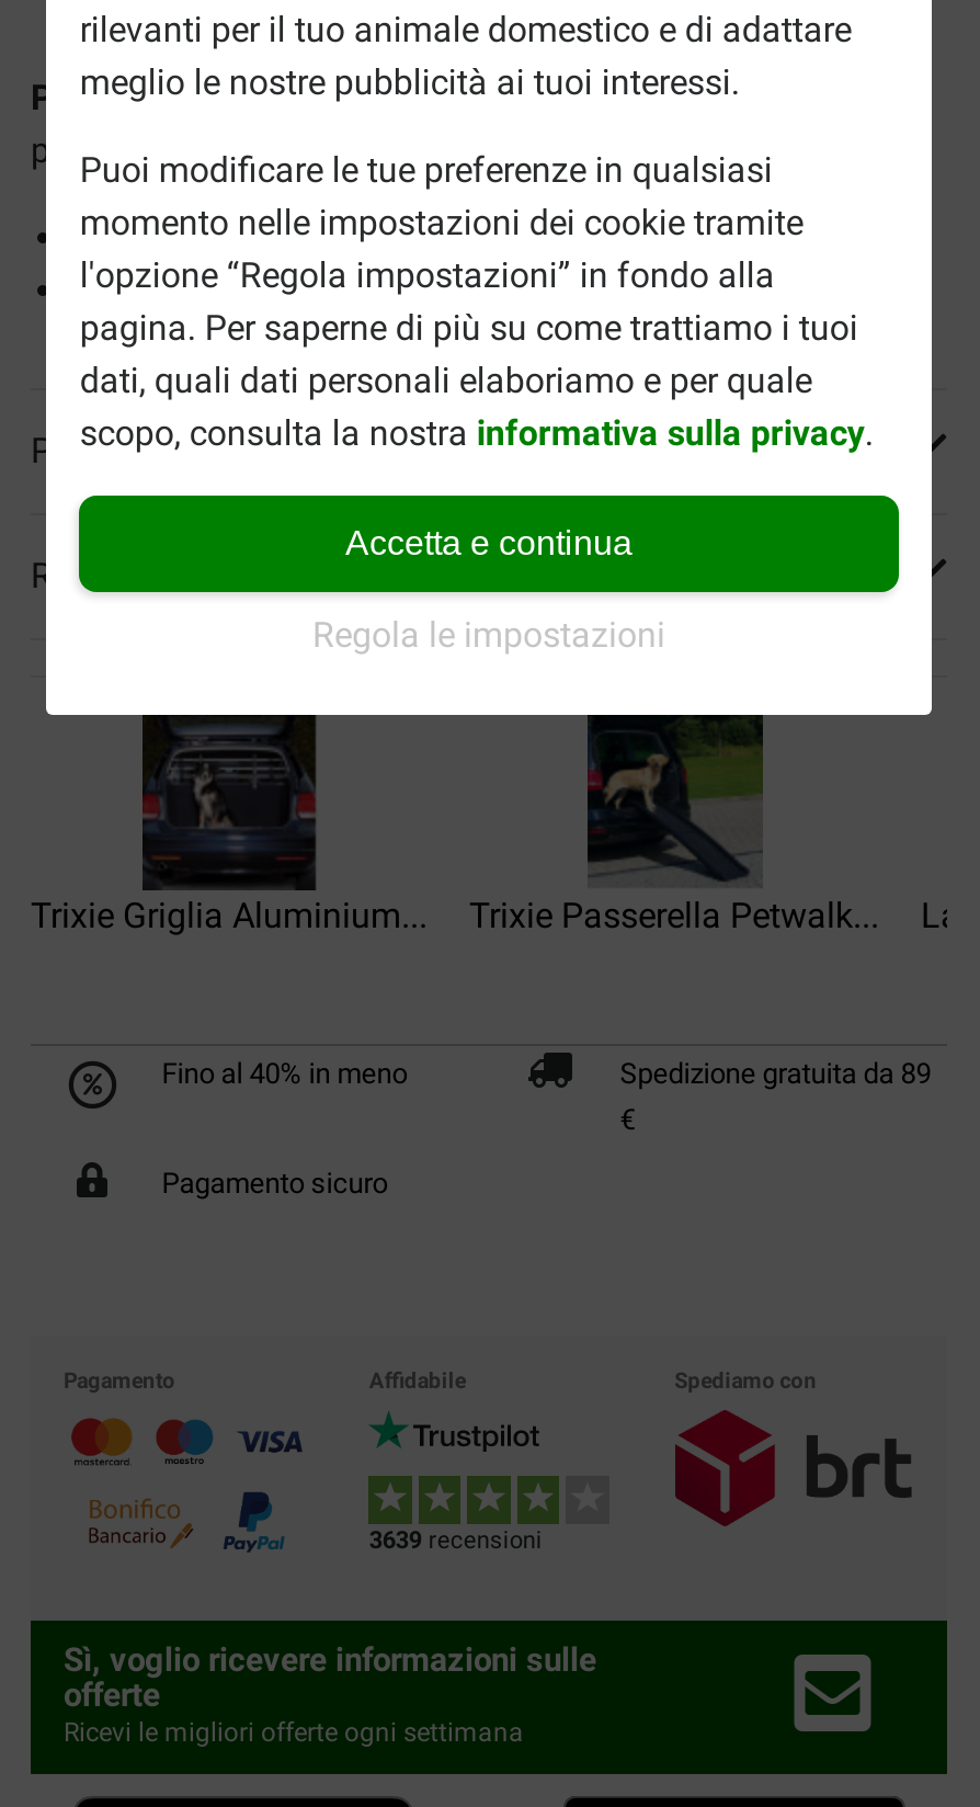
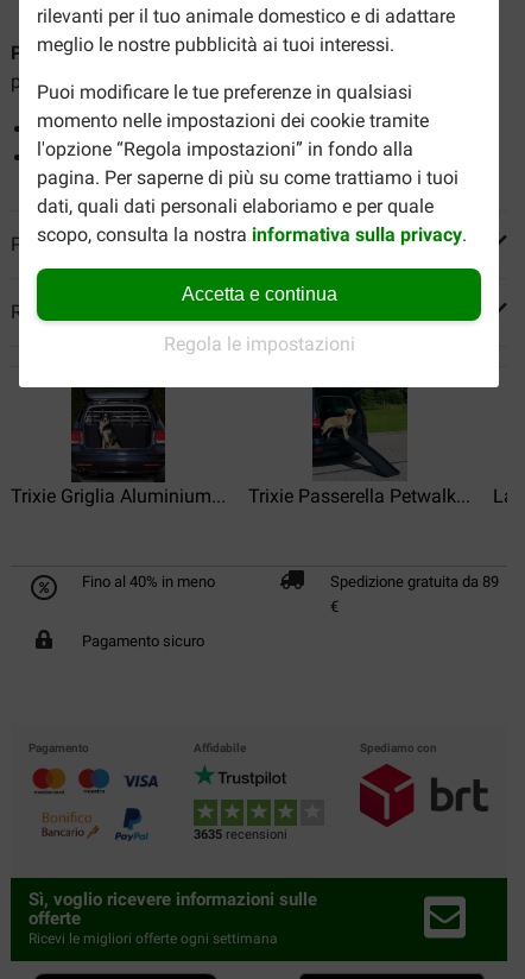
[369,1527,542,1555] 3639 recensioni -> [194,827,288,843] 3635 recensioni

